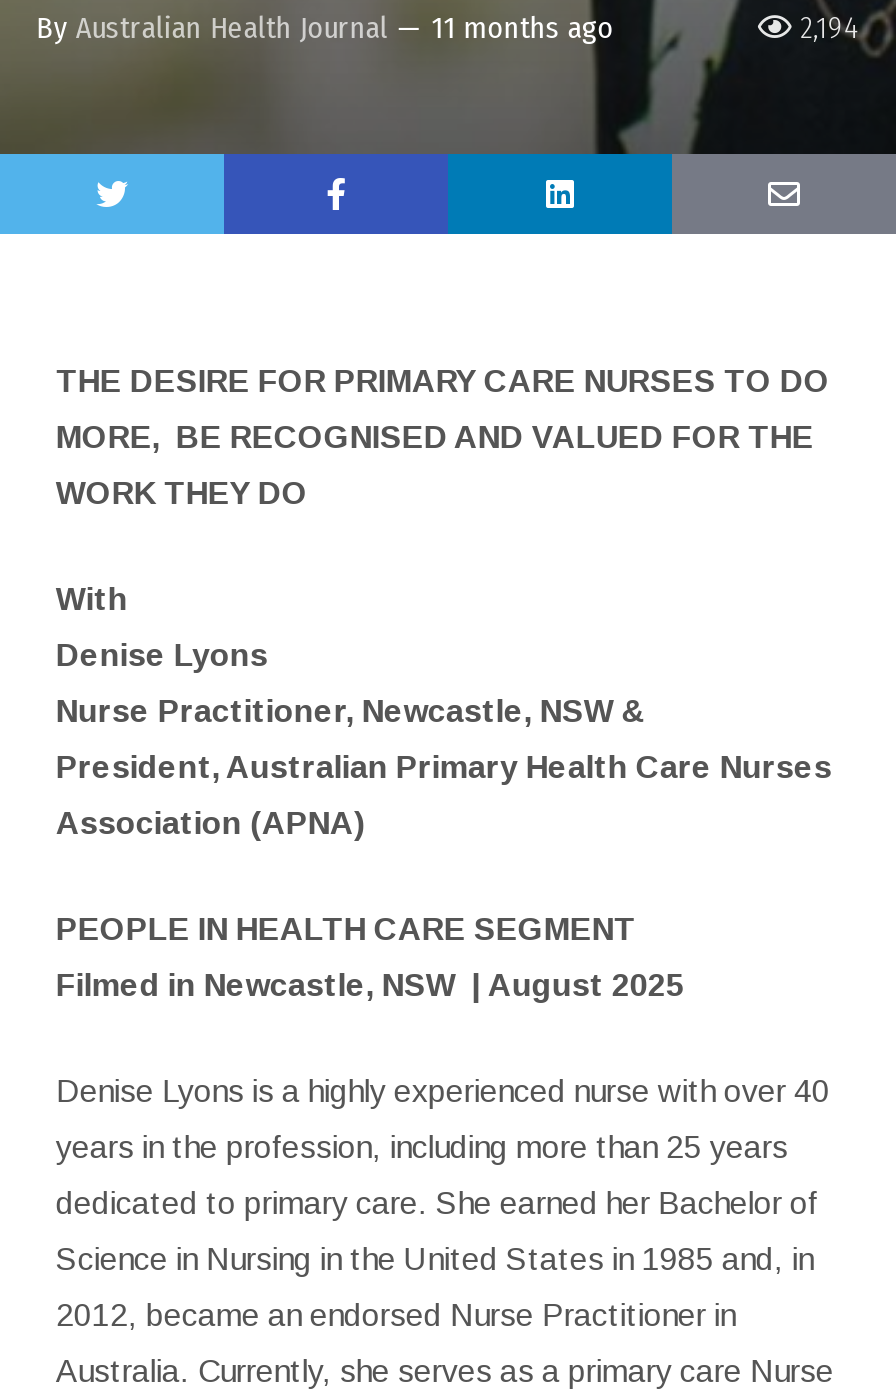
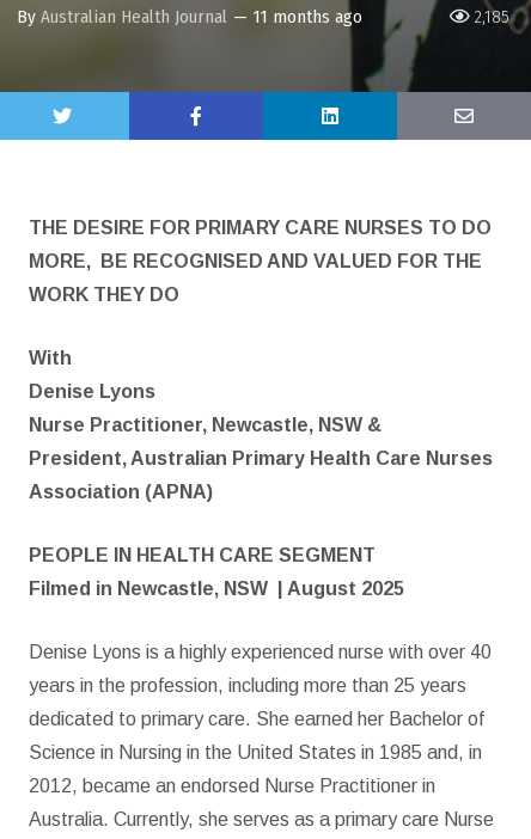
[800,10,860,46] 2,194 -> [475,6,510,27] 2,185

